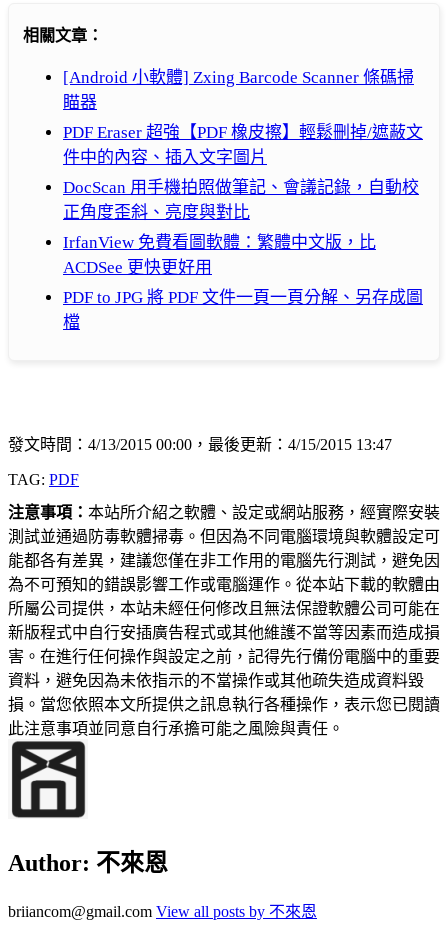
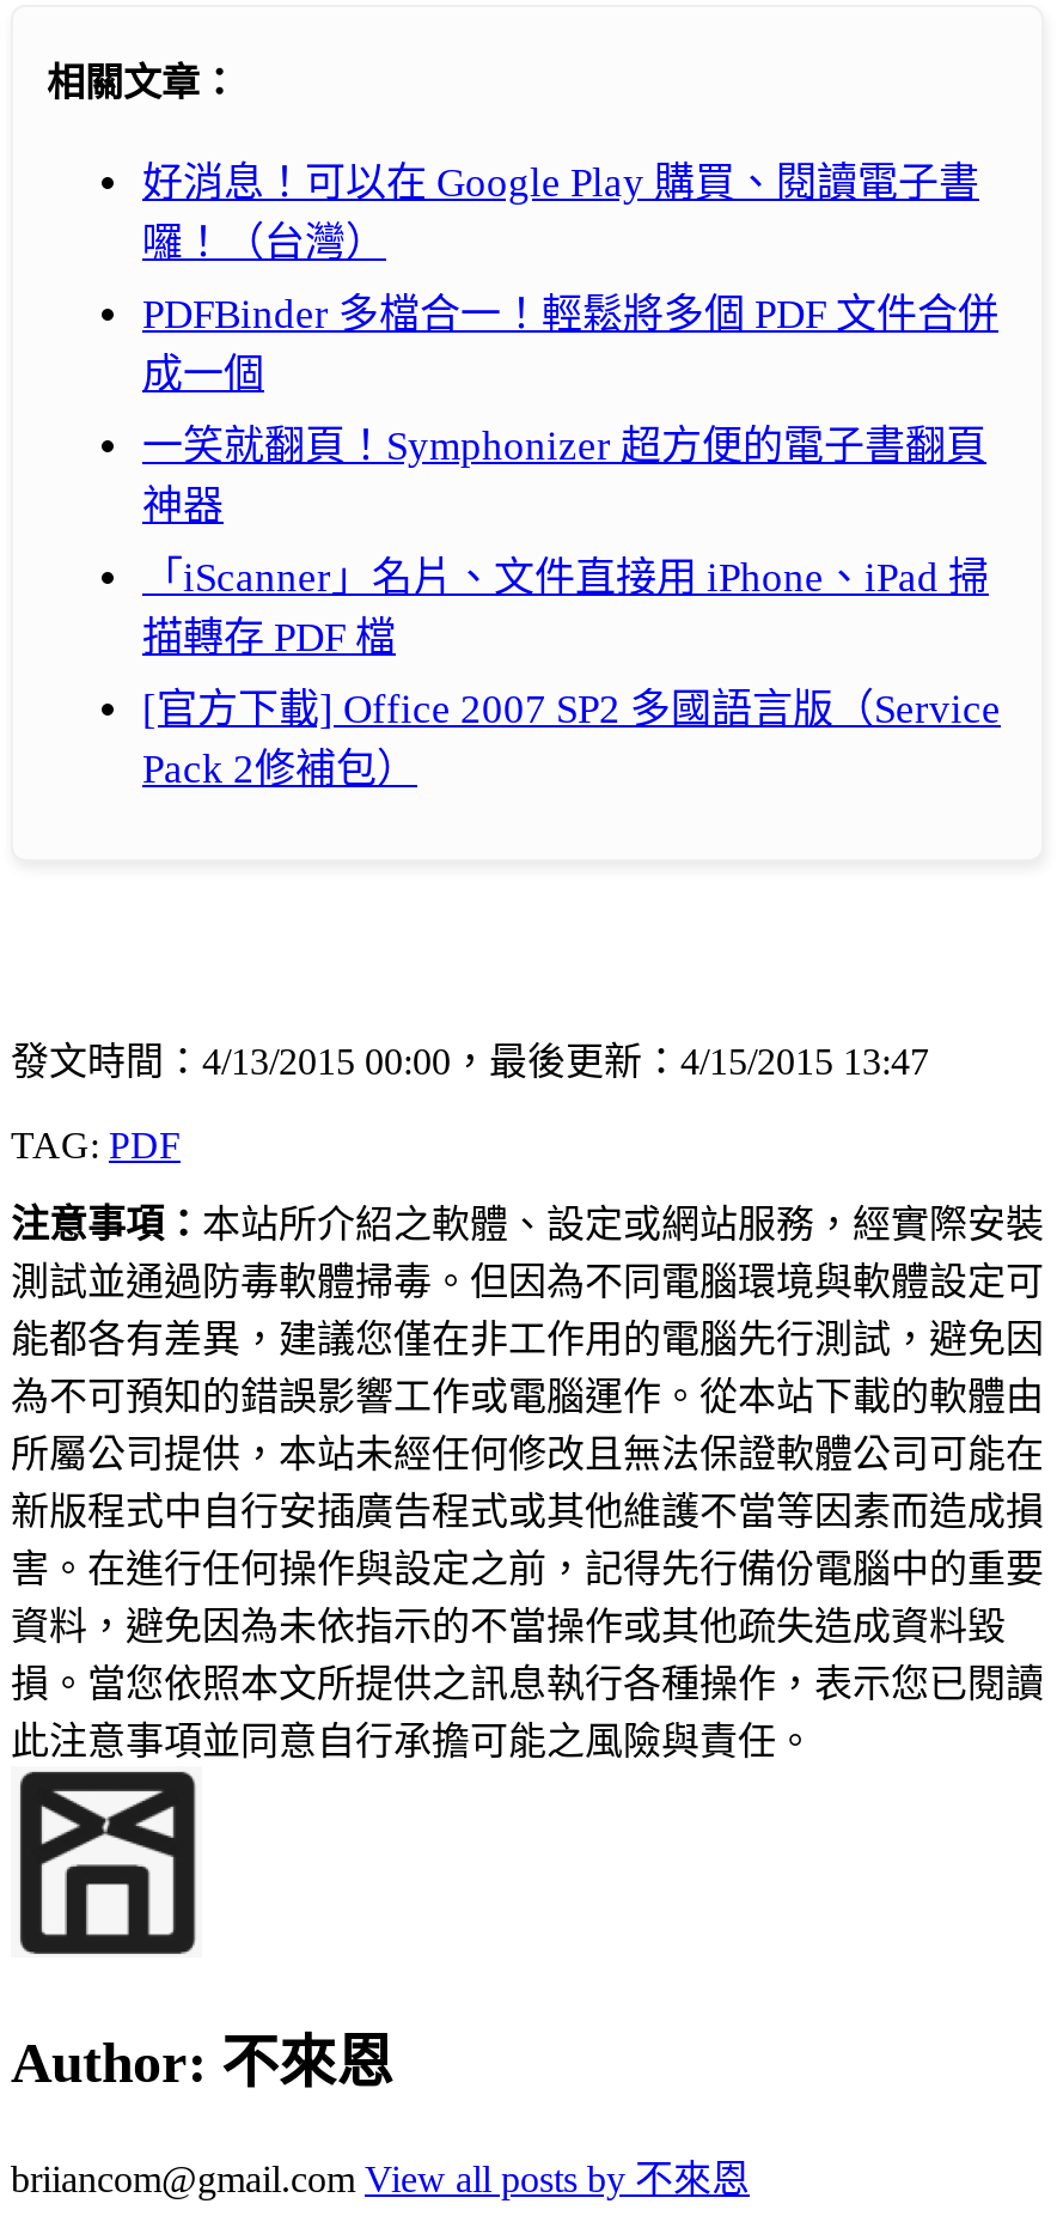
[63,68,414,112] [Android 小軟體] Zxing Barcode Scanner 條碼掃 | 瞄器 -> [142,161,979,266] 好消息！可以在 Google Play 購買、閱讀電子書 | 囉！（台灣）
[63,123,423,167] PDF Eraser 超強【PDF 橡皮擦】輕鬆刪掉/遮蔽文 | 件中的內容、插入文字圖片 -> [142,292,998,398] PDFBinder 多檔合一！輕鬆將多個 PDF 文件合併 | 成一個
[63,178,419,222] DocScan 用手機拍照做筆記、會議記錄，自動校 | 正角度歪斜、亮度與對比 -> [142,424,986,529] 一笑就翻頁！Symphonizer 超方便的電子書翻頁 | 神器
[63,233,376,277] IrfanView 免費看圖軟體：繁體中文版，比 | ACDSee 更快更好用 -> [142,556,989,661] 「iScanner」名片、文件直接用 iPhone、iPad 掃 | 描轉存 PDF 檔
[63,288,423,332] PDF to JPG 將 PDF 文件一頁一頁分解、另存成圖 | 檔 -> [142,687,1001,793] [官方下載] Office 2007 SP2 多國語言版（Service | Pack 2修補包）

